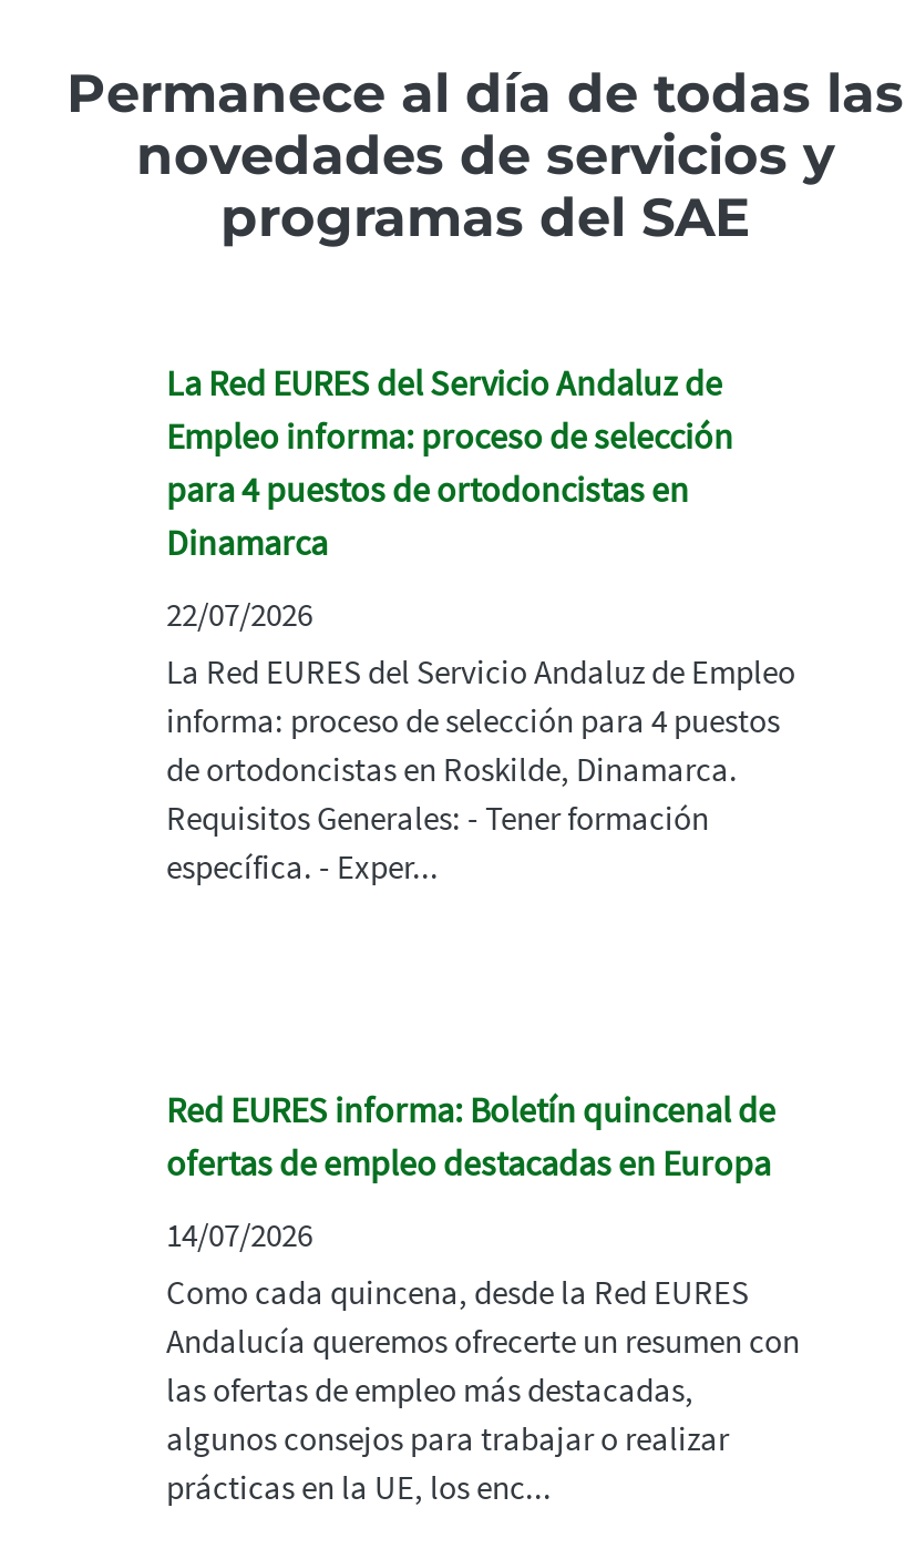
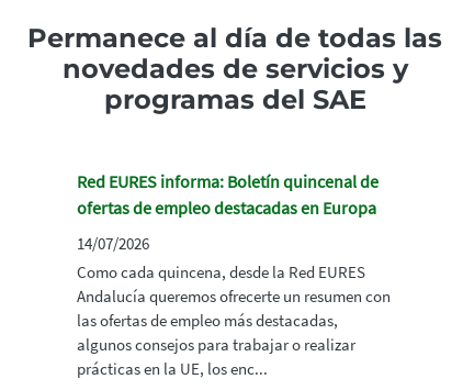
[166,361,795,888] La Red EURES del Servicio Andaluz de | Empleo informa: proceso de selección | para 4 puestos de ortodoncistas en | Dinamarca | 22/07/2026 | La Red EURES del Servicio Andaluz de Empleo | informa: proceso de selección para 4 puestos | de ortodoncistas en Roskilde, Dinamarca. | Requisitos Generales: - Tener formación | específica. - Exper... -> none

